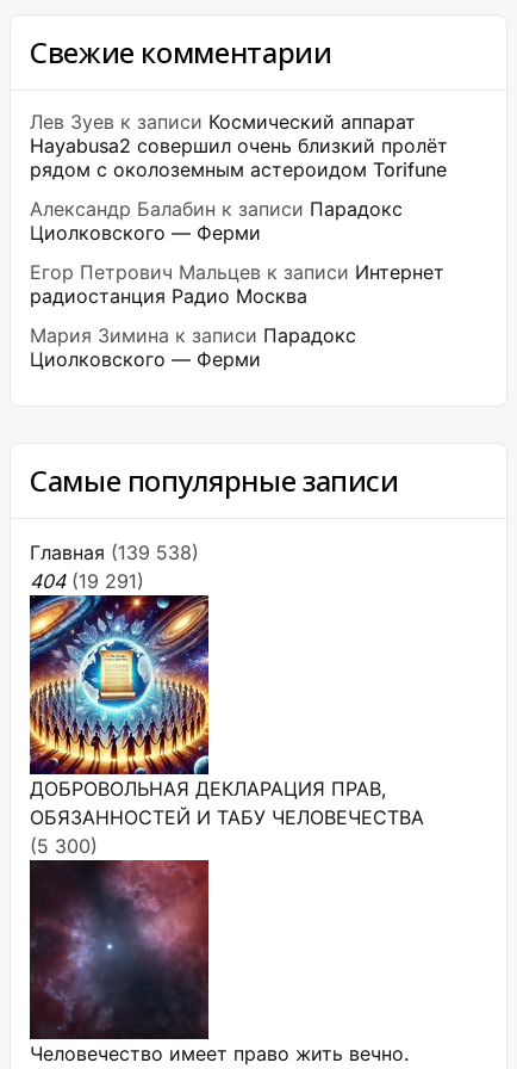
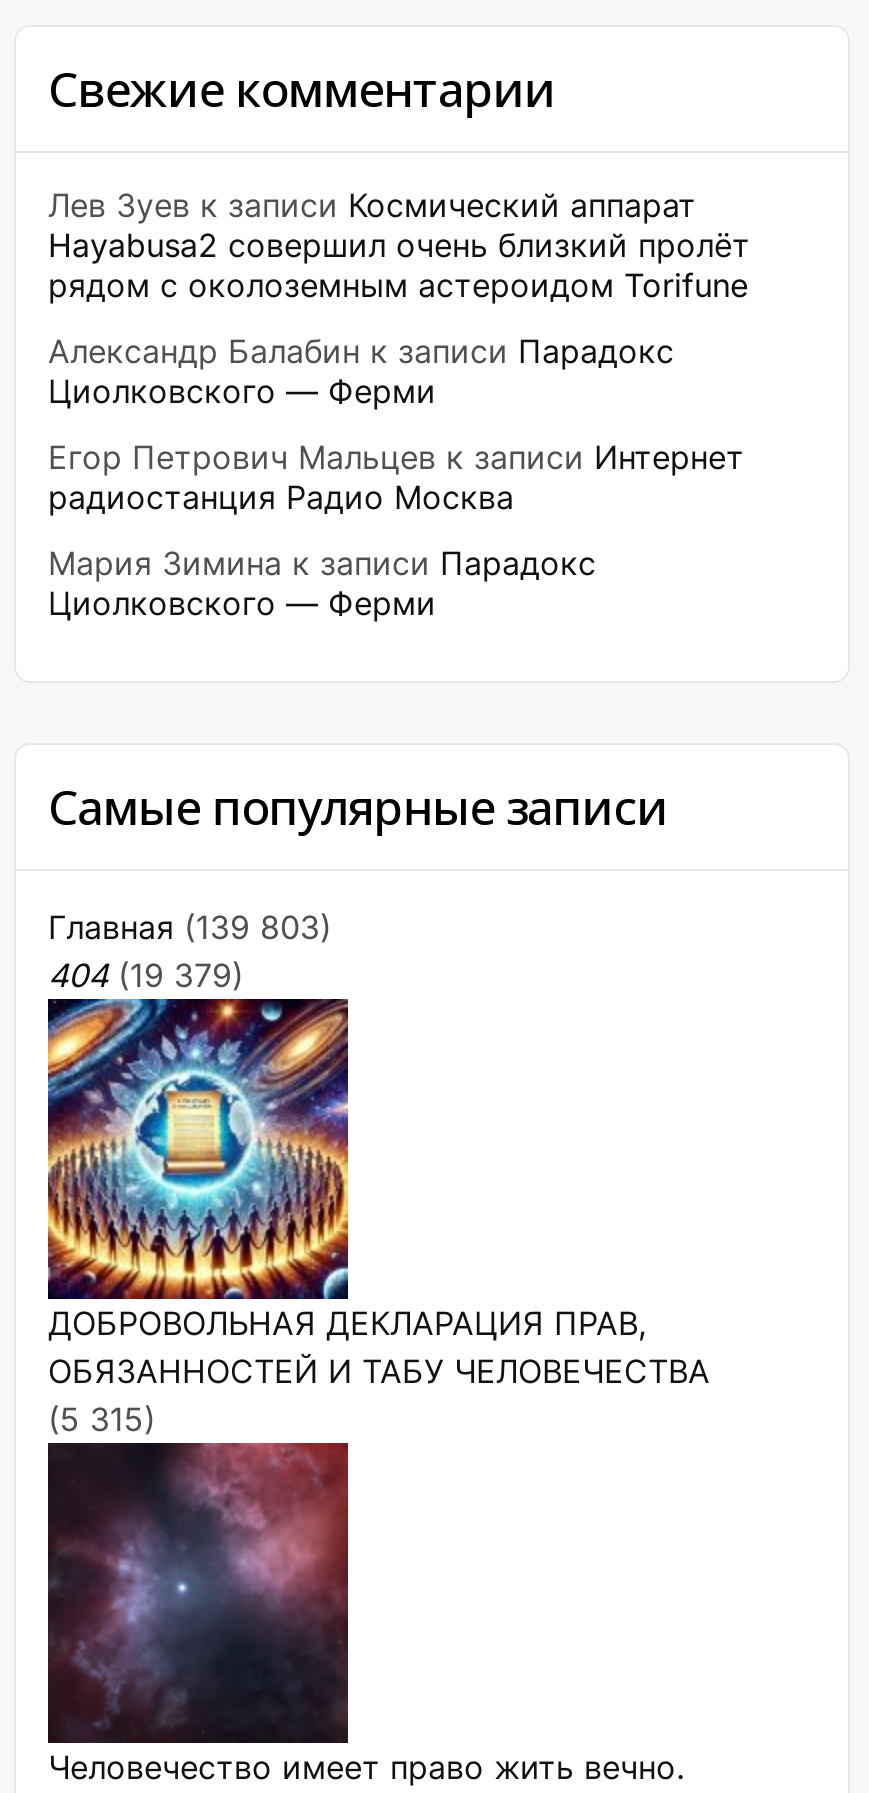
[30,541,199,564] Главная (139 538) -> [48,907,332,947] Главная (139 803)
[30,569,144,593] 404 (19 291) -> [48,955,244,995] 404 (19 379)
[30,834,98,858] (5 300) -> [48,1399,156,1439] (5 315)

